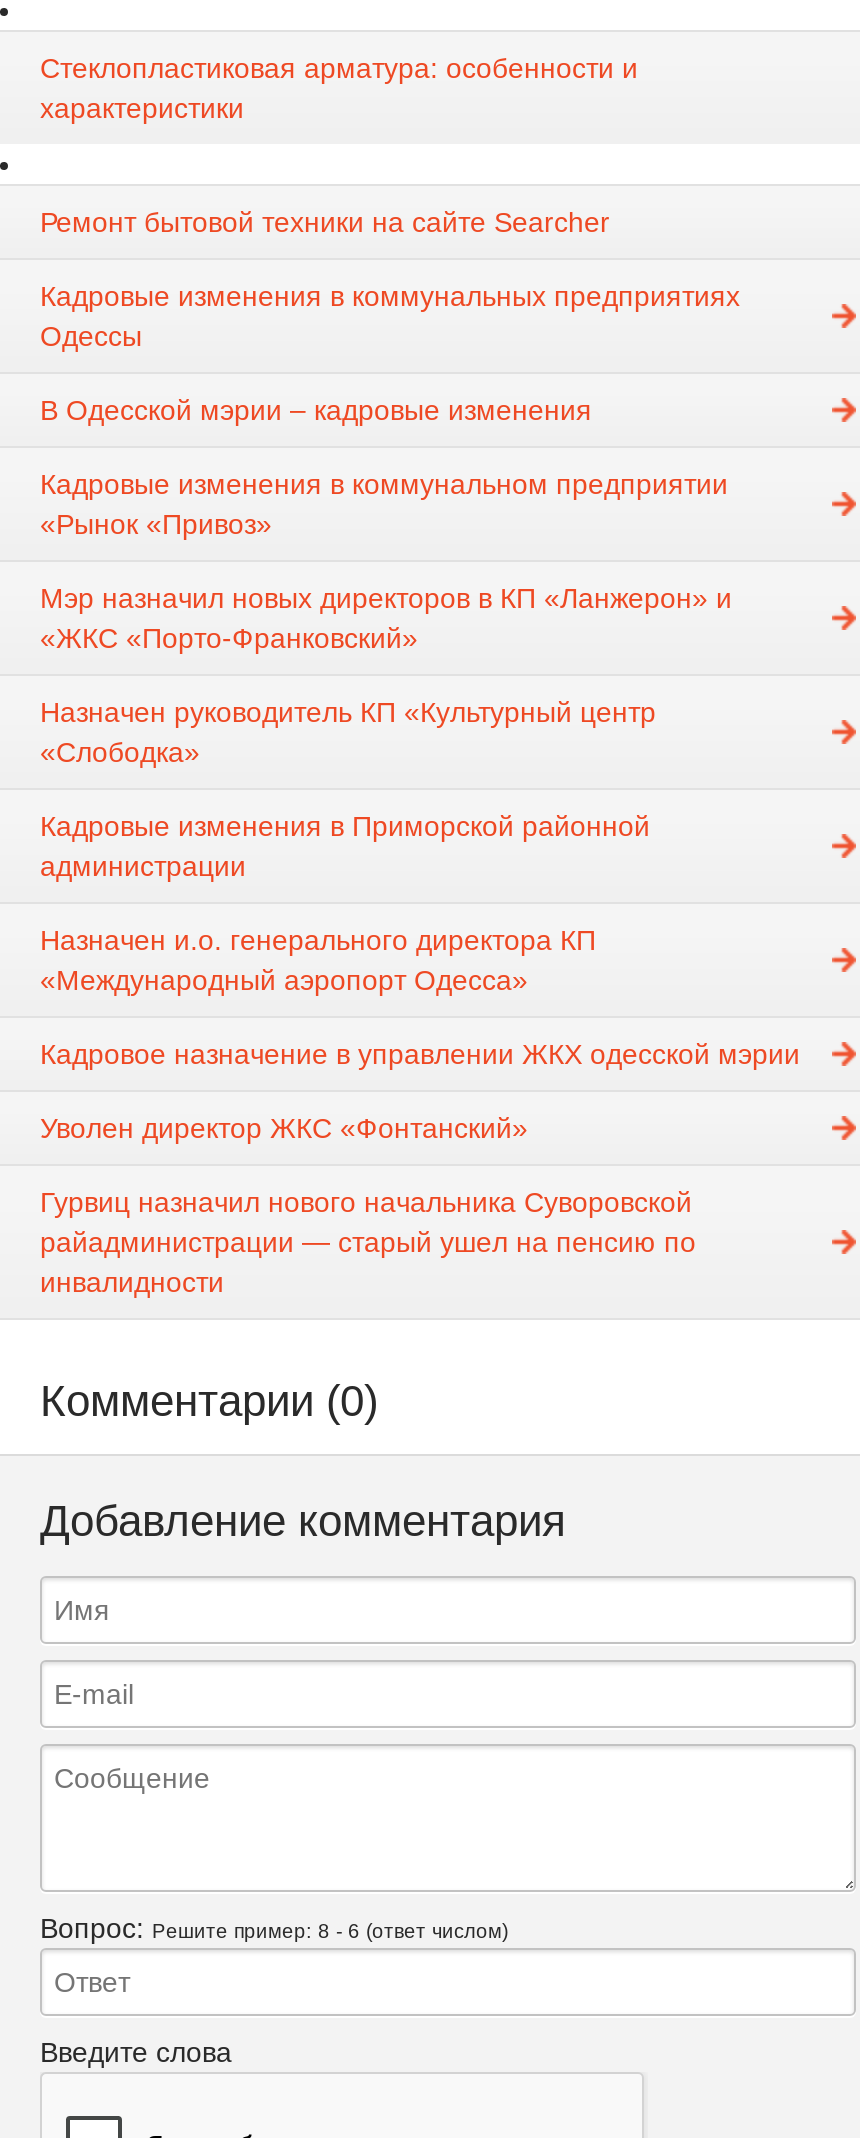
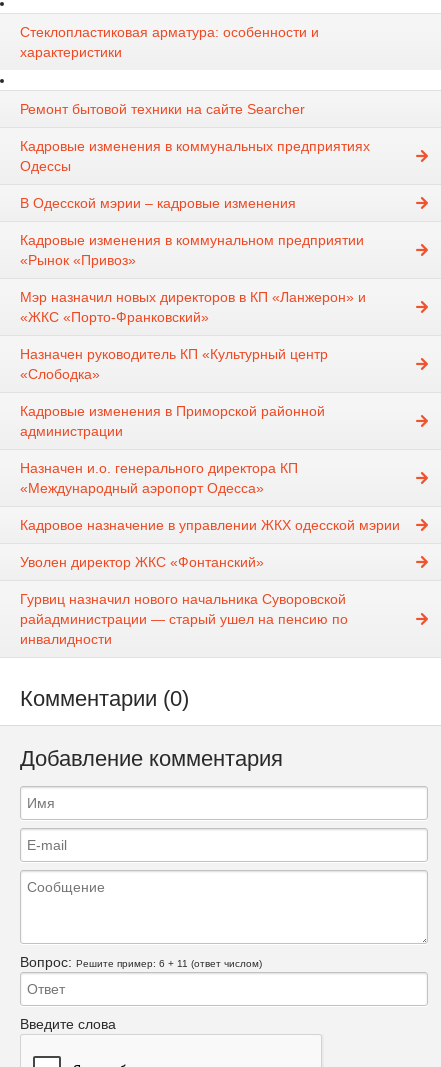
[40,1911,508,1943] Вопрос: Решите пример: 8 - 6 (ответ числом) -> [20,954,262,970] Вопрос: Решите пример: 6 + 11 (ответ числом)

